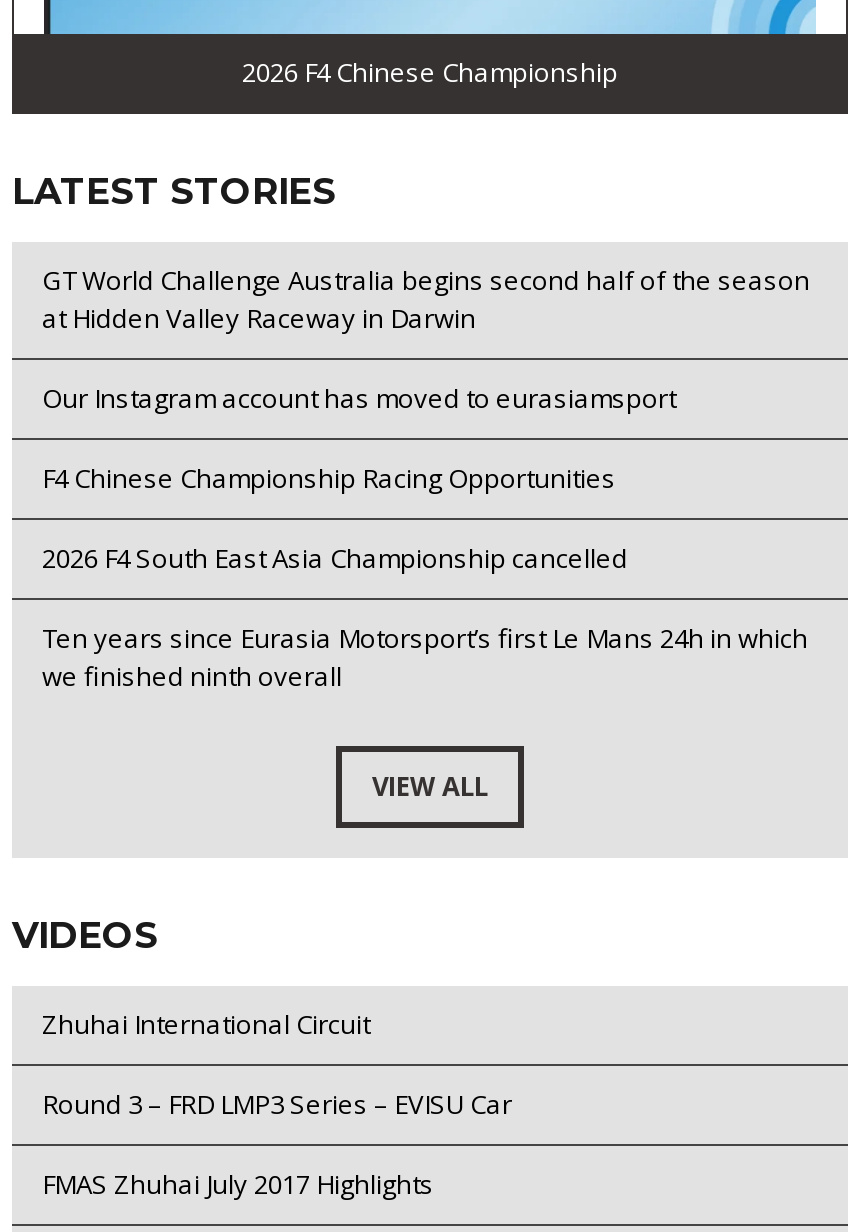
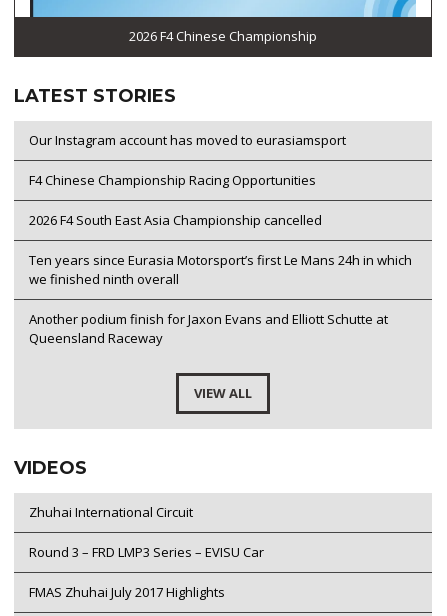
[42,262,810,336] GT World Challenge Australia begins second half of the season | at Hidden Valley Raceway in Darwin -> none
moved [42,380,808,694] -> [29,131,412,288]: Our Instagram account has moved to eurasiamsport | F4 Chinese Championship Racing Opportunities | 2026 F4 South East Asia Championship cancelled | Ten years since Eurasia Motorsport’s first Le Mans 24h in which | we finished ninth overall
none -> [29,310,388,347] Another podium finish for Jaxon Evans and Elliott Schutte at | Queensland Raceway

